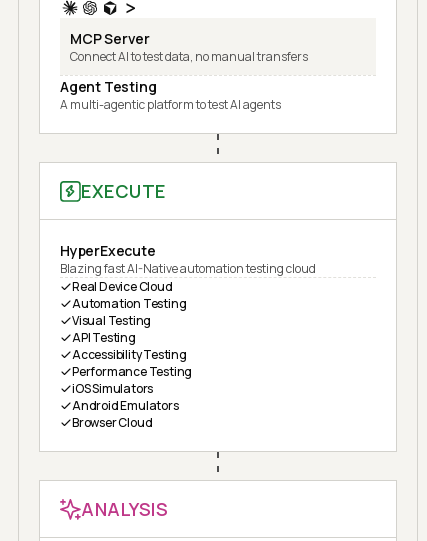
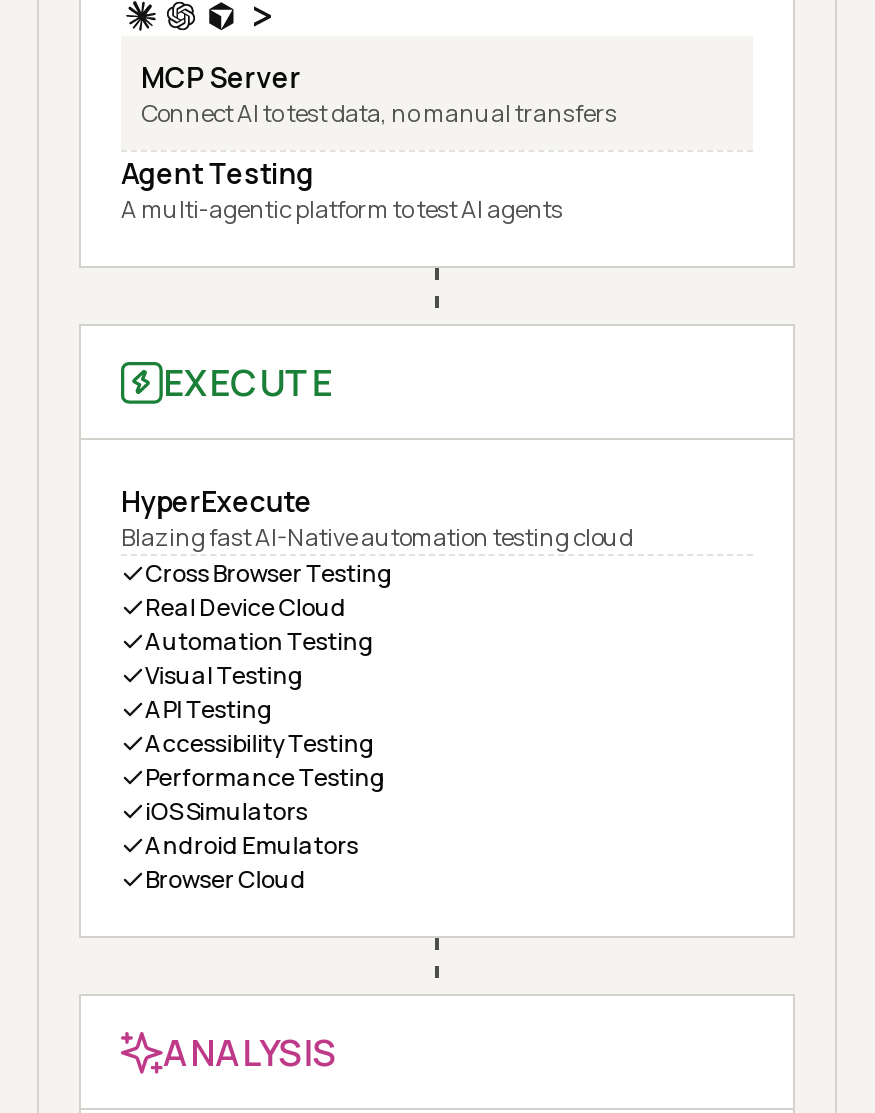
none -> [145,556,393,590] Cross Browser Testing

